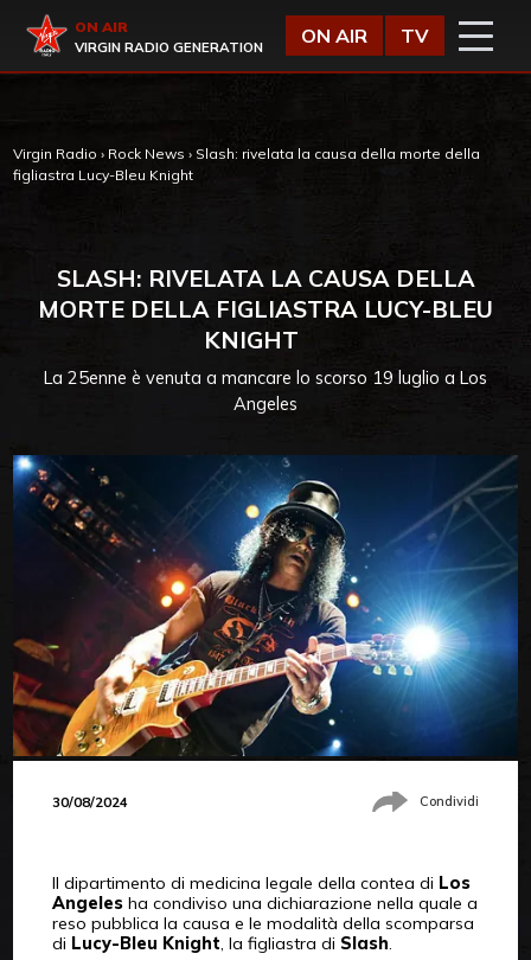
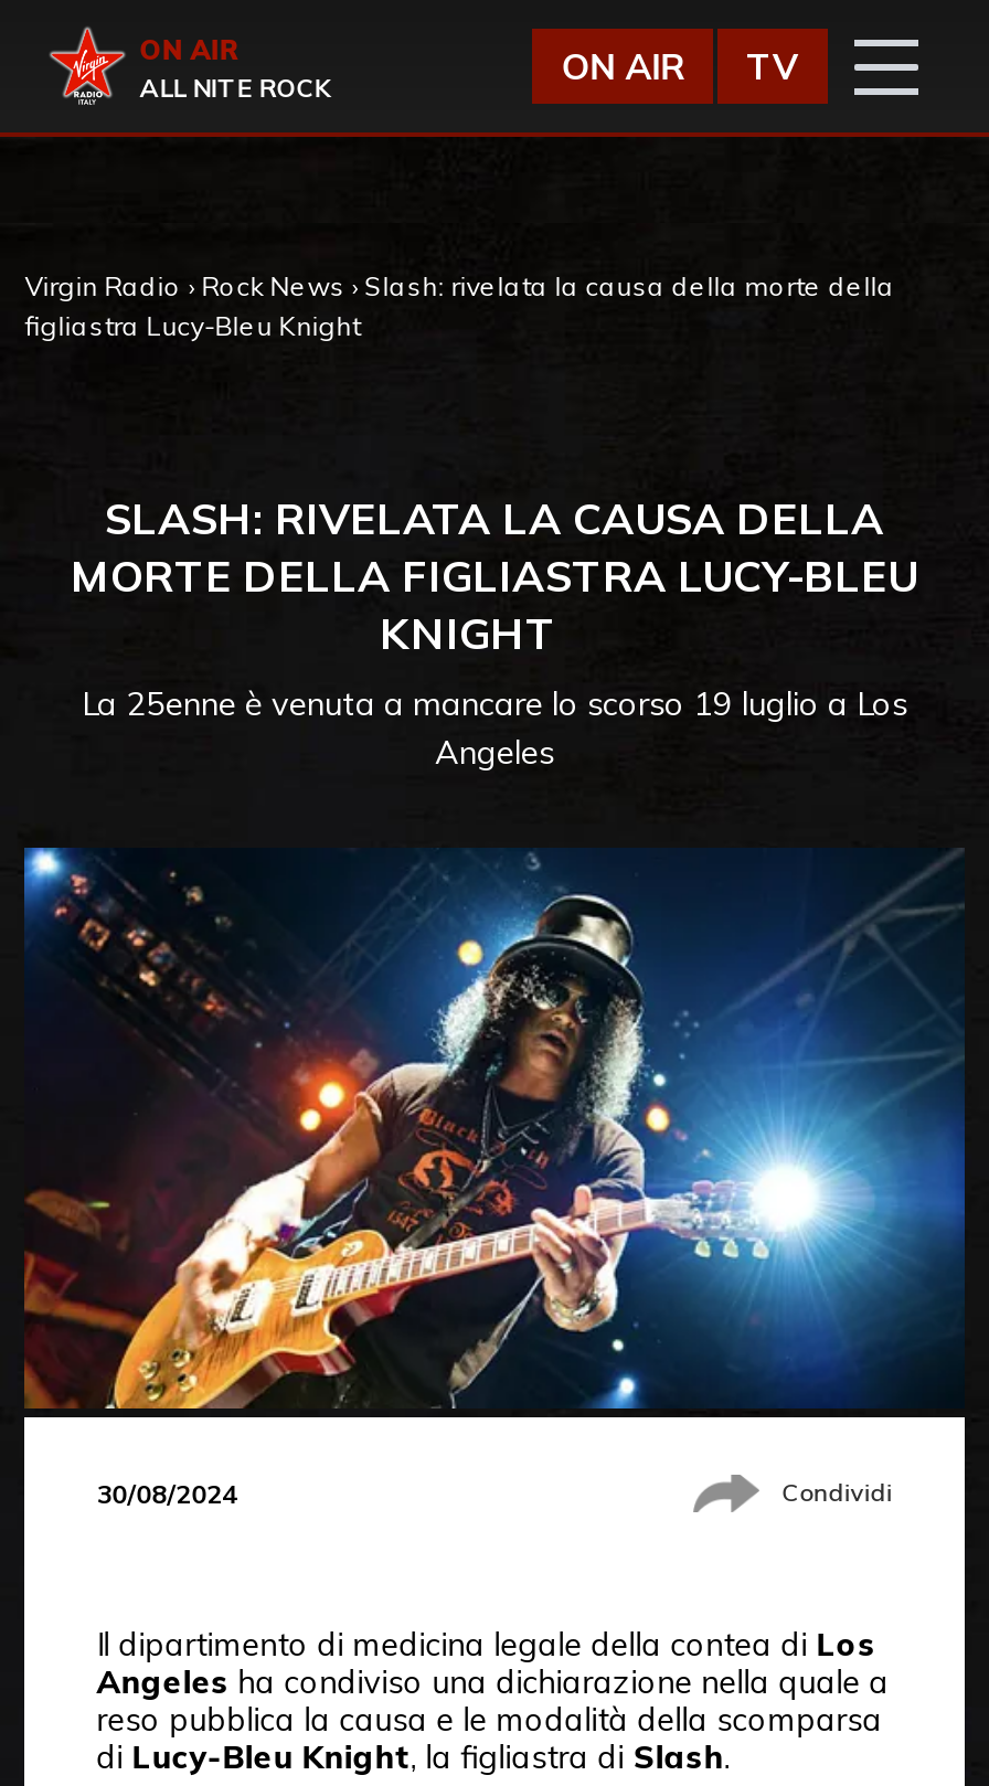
[75,39,263,56] VIRGIN RADIO GENERATION -> [140,73,329,104] ALL NITE ROCK

